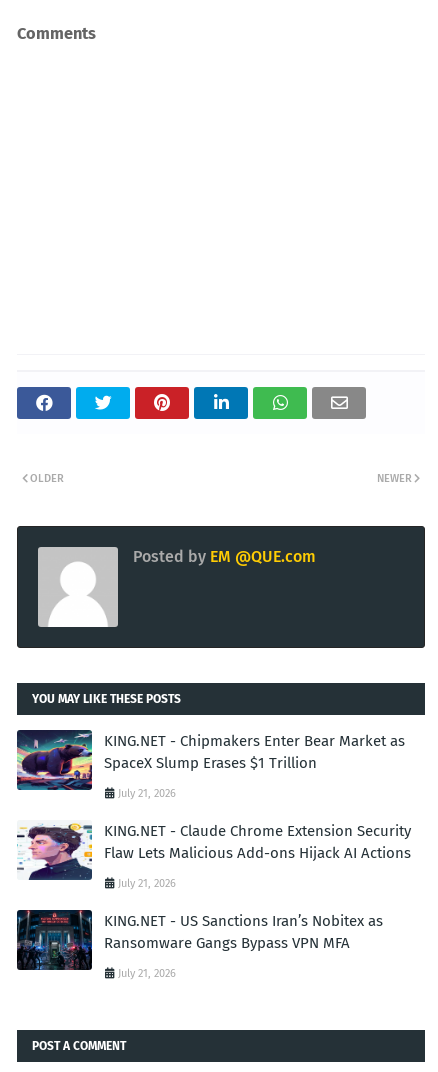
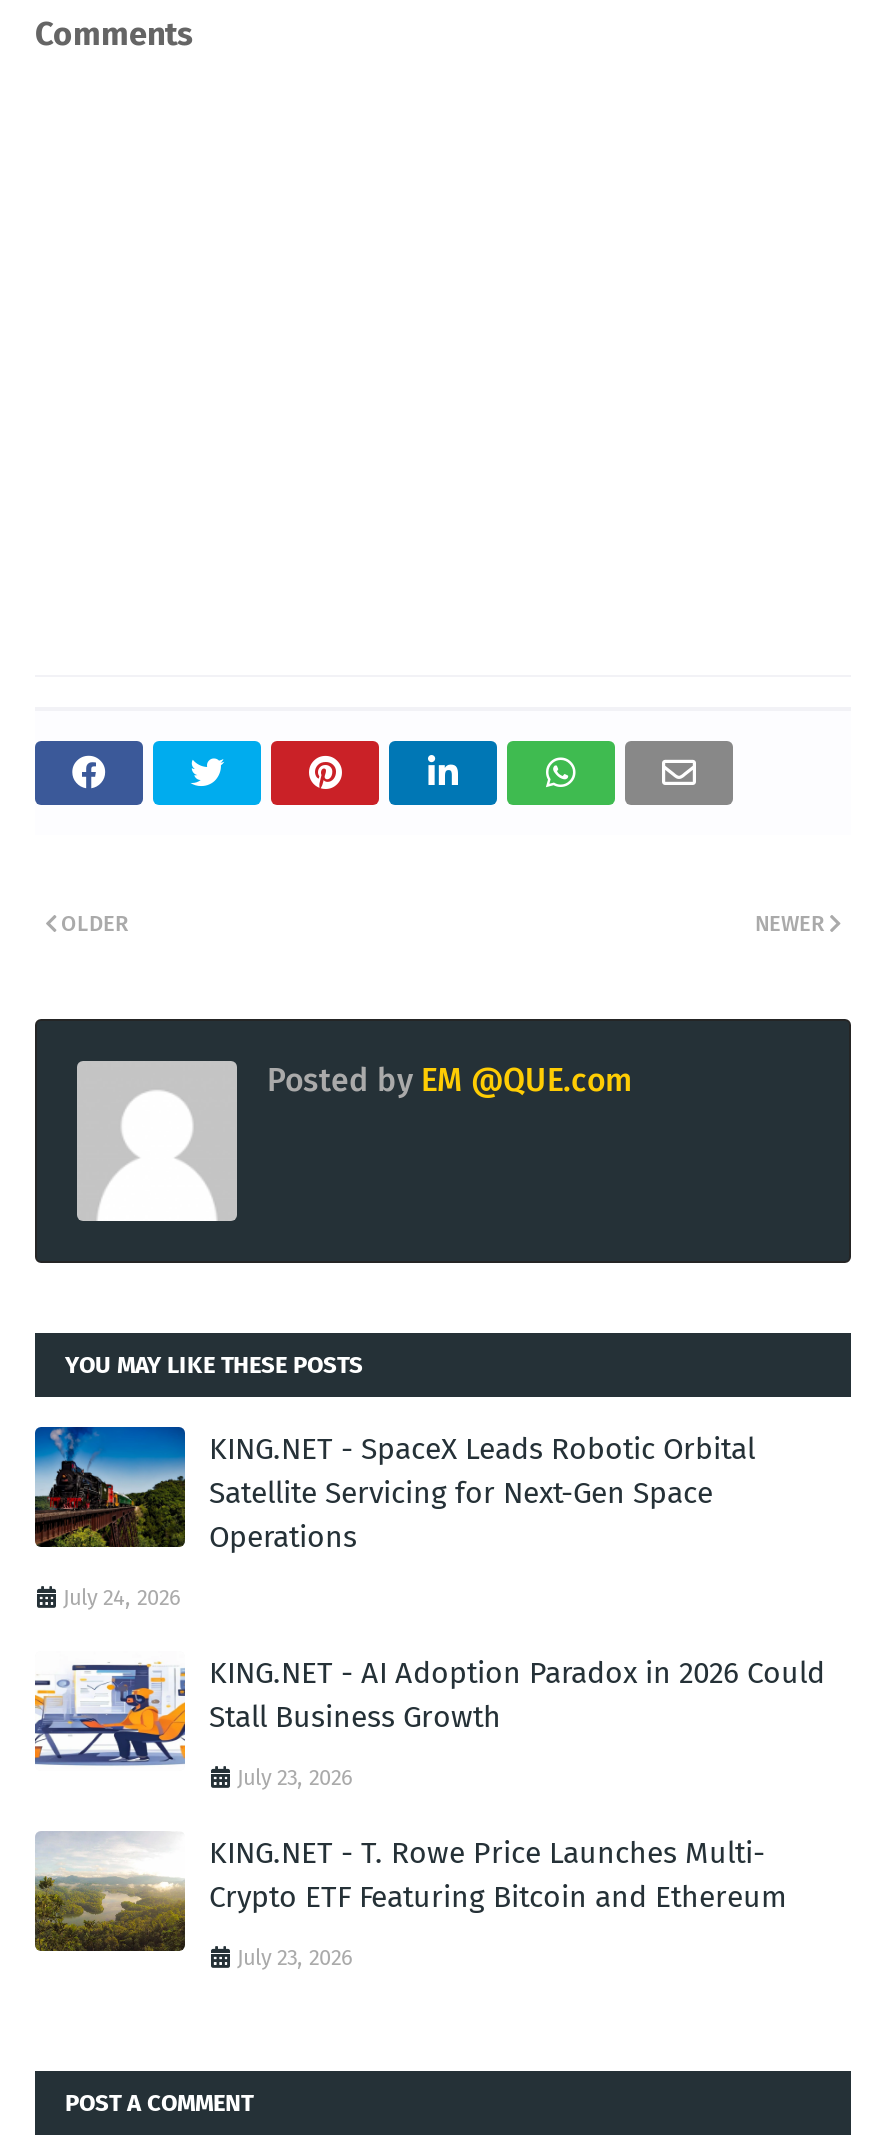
[16,729,405,780] [image] | KING.NET - Chipmakers Enter Bear Market as | SpaceX Slump Erases $1 Trillion -> [33,1425,755,1556] [image] | KING.NET - SpaceX Leads Robotic Orbital | Satellite Servicing for Next-Gen Space | Operations
[118,787,176,800] July 21, 2026 -> [63,1586,181,1612] July 24, 2026
[17,822,411,881] [image] | KING.NET - Claude Chrome Extension Security | Flaw Lets Malicious Add-ons Hijack AI Actions -> [33,1656,825,1767] [image] | KING.NET - AI Adoption Paradox in 2026 Could | Stall Business Growth
[118,877,176,890] July 21, 2026 -> [237,1766,353,1792] July 23, 2026
[16,909,383,971] [image] | KING.NET - US Sanctions Iran’s Nobitex as | Ransomware Gangs Bypass VPN MFA -> [33,1831,787,1953] [image] | KING.NET - T. Rowe Price Launches Multi- | Crypto ETF Featuring Bitcoin and Ethereum
[118,967,176,980] July 21, 2026 -> [237,1946,353,1972] July 23, 2026

